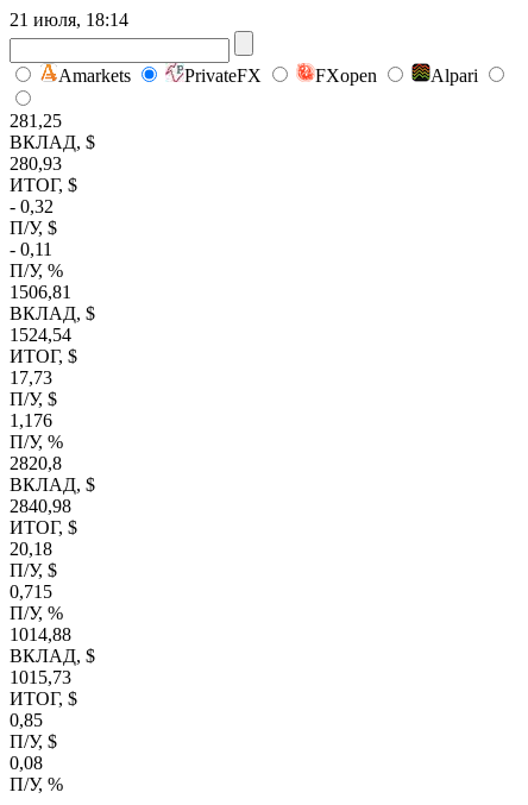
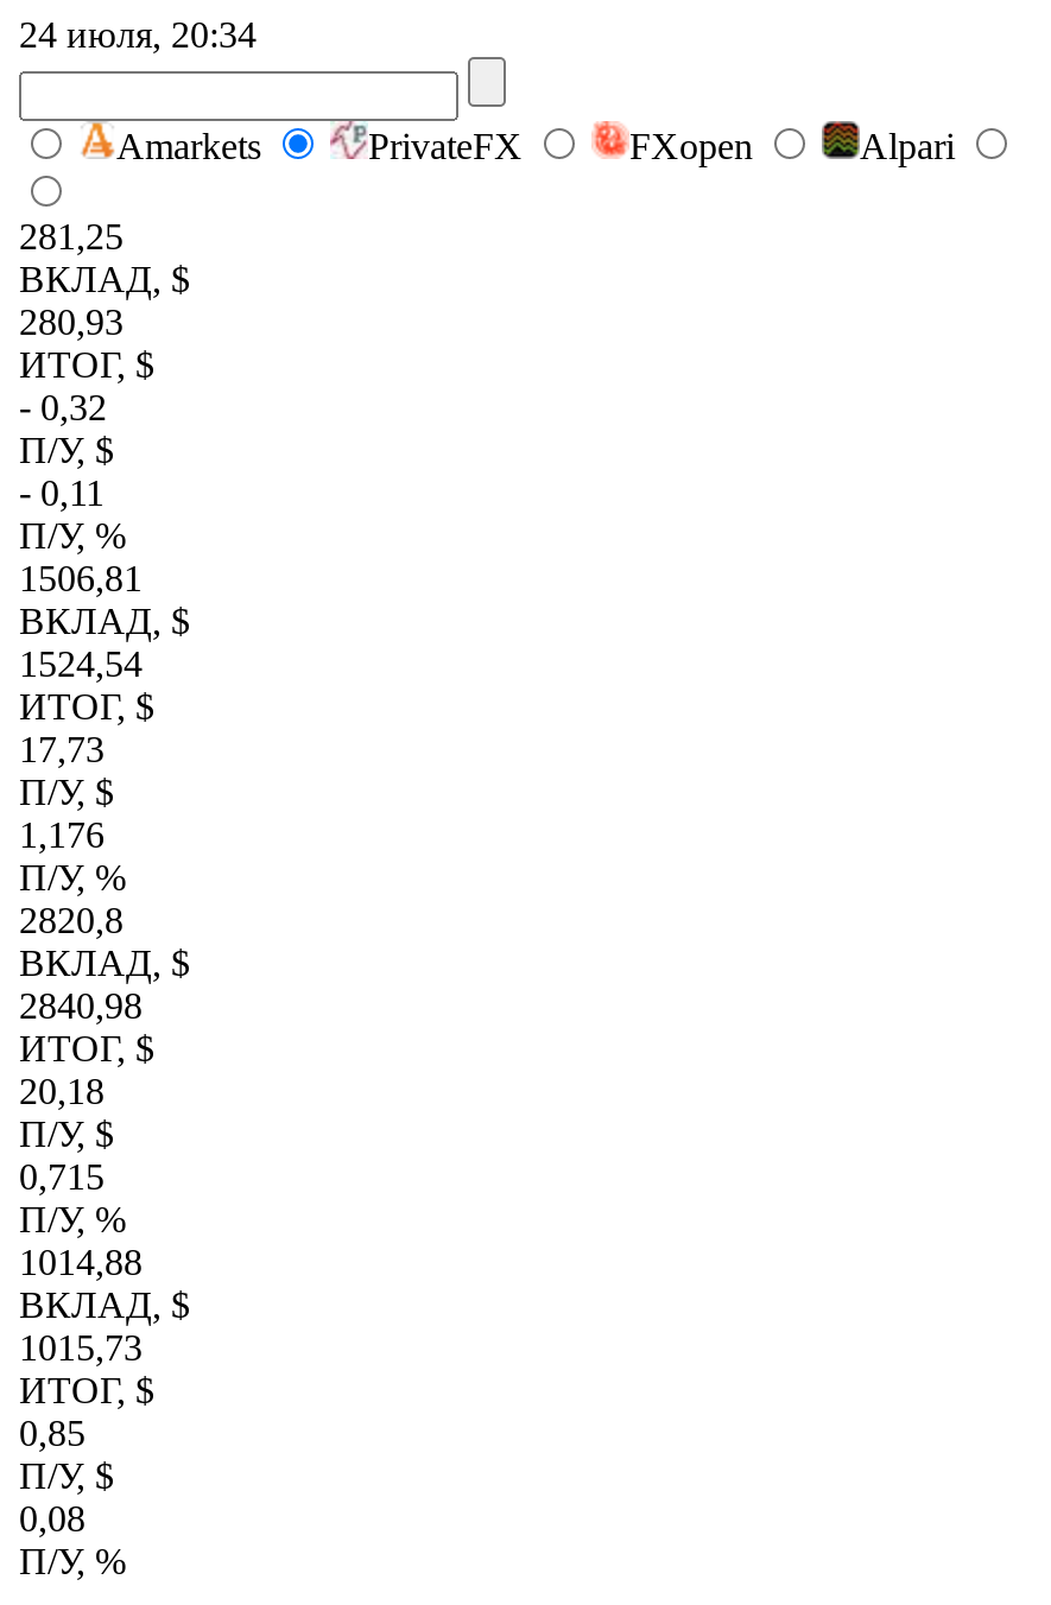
[10,10,128,30] 21 июля, 18:14 -> [19,14,257,55] 24 июля, 20:34

